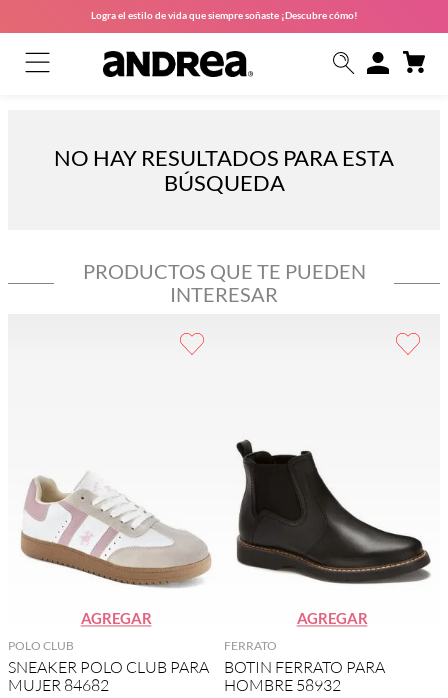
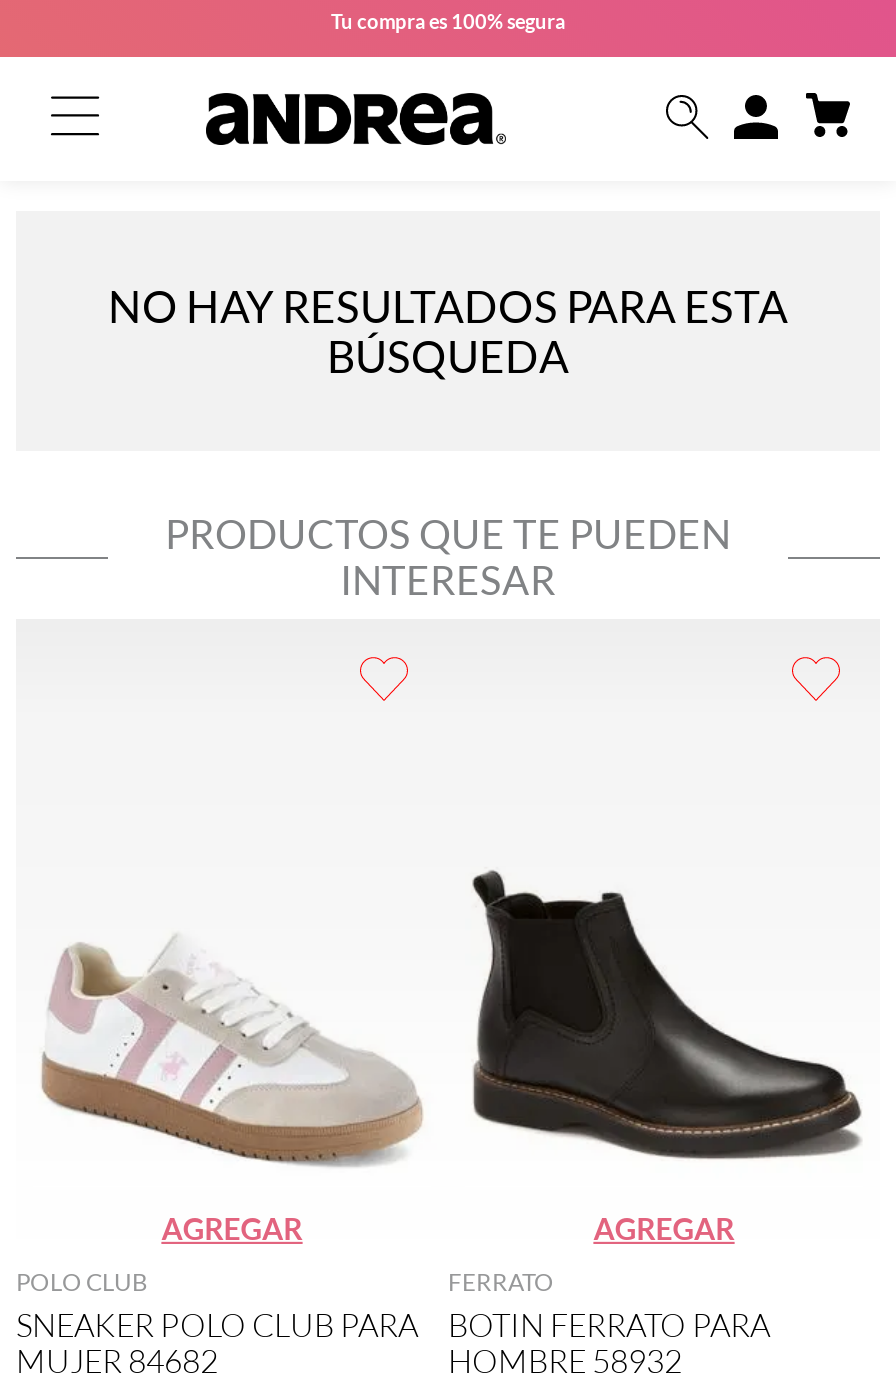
[90,9,357,21] Logra el estilo de vida que siempre soñaste ¡Descubre cómo! -> [331,9,565,33] Tu compra es 100% segura

